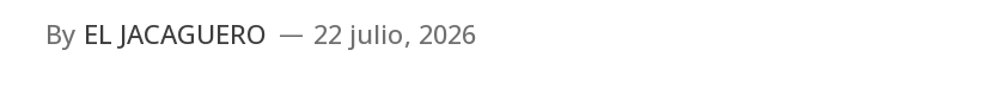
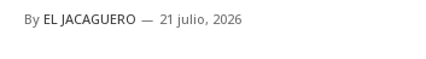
[45,15,476,50] By EL JACAGUERO 22 julio, 2026 -> [24,9,241,27] By EL JACAGUERO 21 julio, 2026

